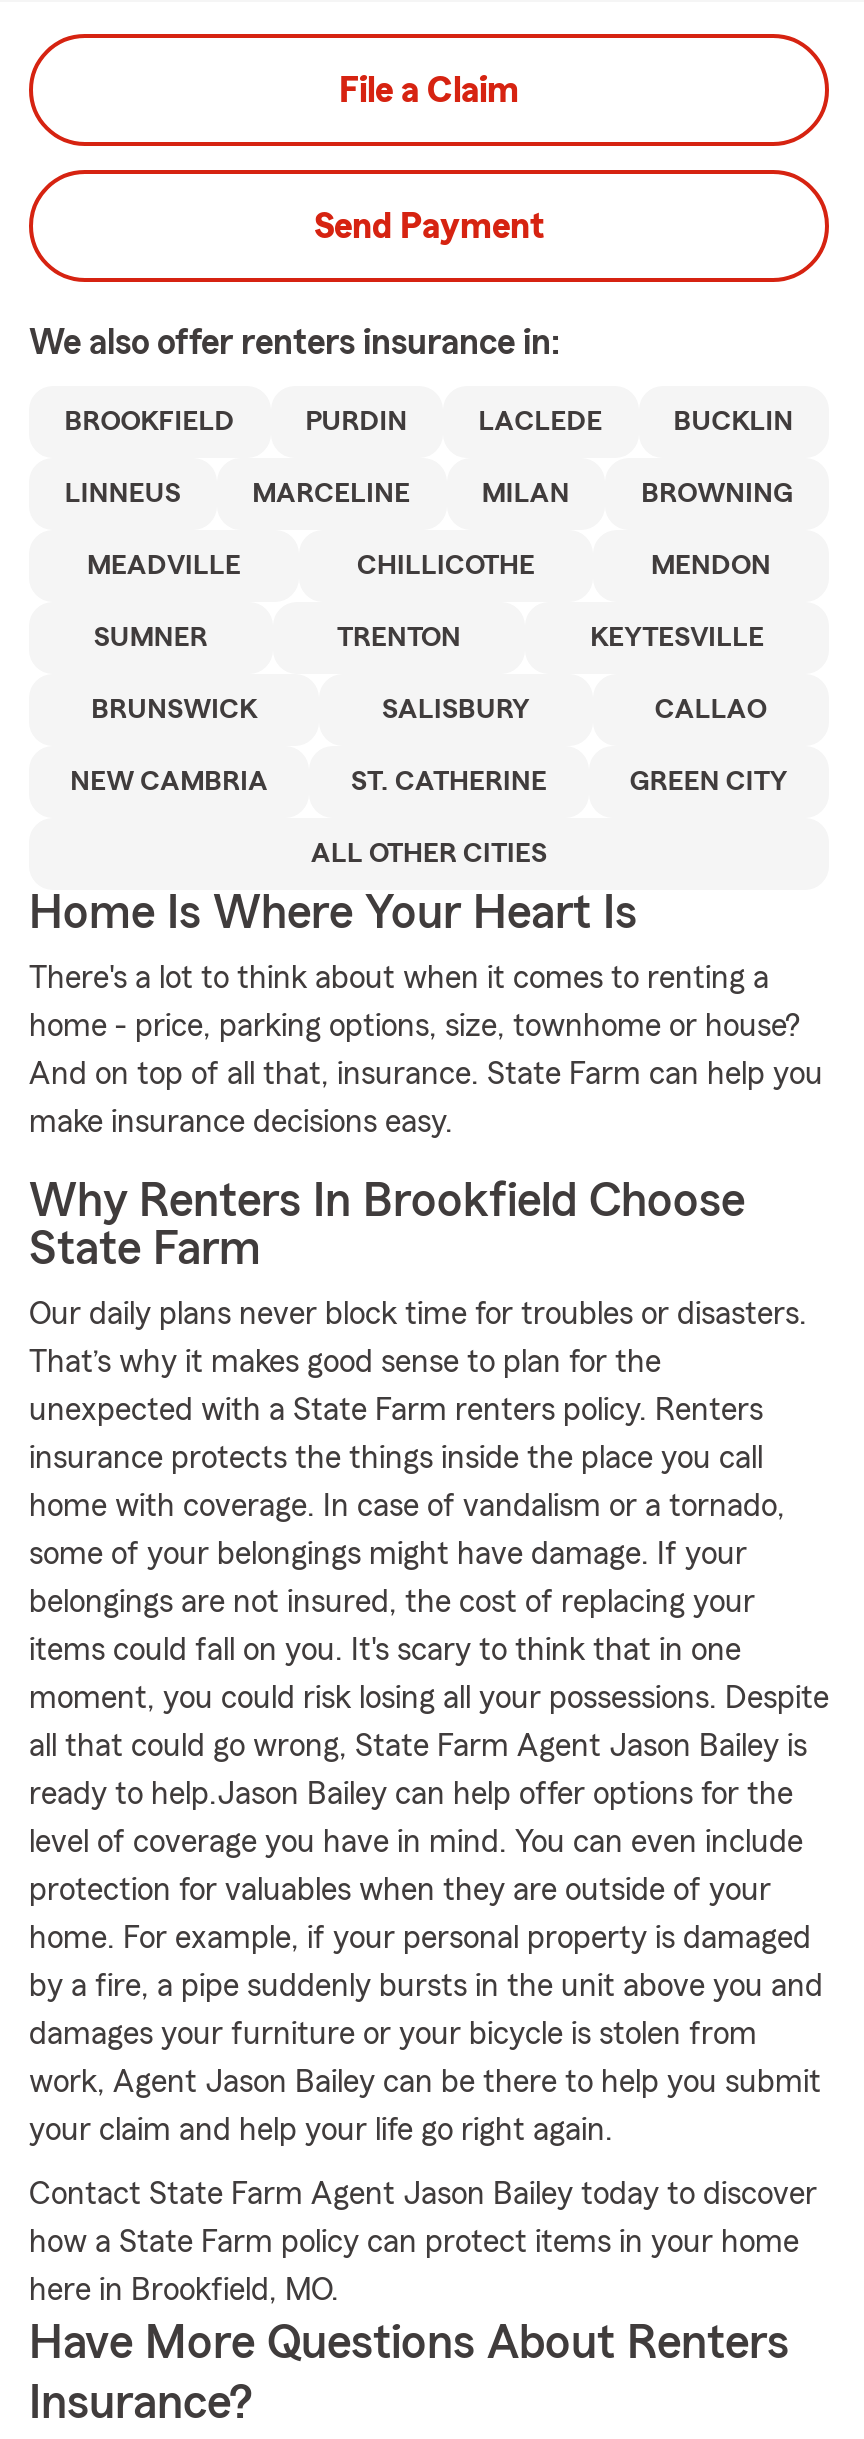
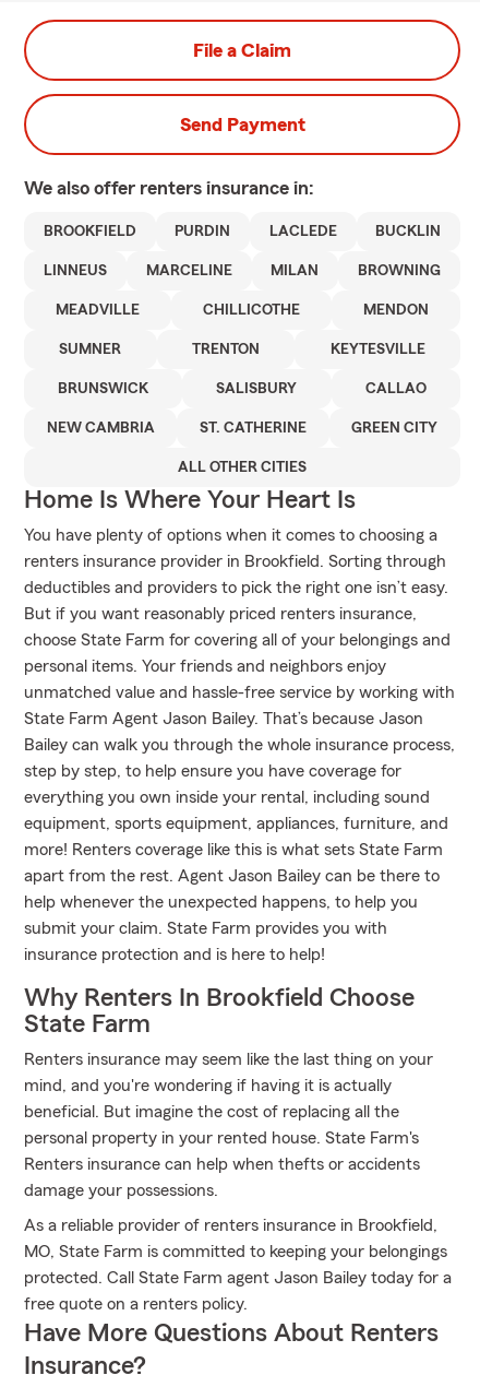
[29,962,823,1138] There's a lot to think about when it comes to renting a | home - price, parking options, size, townhome or house? | And on top of all that, insurance. State Farm can help you | make insurance decisions easy. -> [24,526,455,963] You have plenty of options when it comes to choosing a | renters insurance provider in Brookfield. Sorting through | deductibles and providers to pick the right one isn’t easy. | But if you want reasonably priced renters insurance, | choose State Farm for covering all of your belongings and | personal items. Your friends and neighbors enjoy | unmatched value and hassle-free service by working with | State Farm Agent Jason Bailey. That’s because Jason | Bailey can walk you through the whole insurance process, | step by step, to help ensure you have coverage for | everything you own inside your rental, including sound | equipment, sports equipment, appliances, furniture, and | more! Renters coverage like this is what sets State Farm | apart from the rest. Agent Jason Bailey can be there to | help whenever the unexpected happens, to help you | submit your claim. State Farm provides you with | insurance protection and is here to help!
moved [29,1178,745,1274] -> [24,985,415,1038]: Why Renters In Brookfield Choose | State Farm
[29,1298,829,2306] Our daily plans never block time for troubles or disasters. | That’s why it makes good sense to plan for the | unexpected with a State Farm renters policy. Renters | insurance protects the things inside the place you call | home with coverage. In case of vandalism or a tornado, | some of your belongings might have damage. If your | belongings are not insured, the cost of replacing your | items could fall on you. It's scary to think that in one | moment, you could risk losing all your possessions. Despite | all that could go wrong, State Farm Agent Jason Bailey is | ready to help.Jason Bailey can help offer options for the | level of coverage you have in mind. You can even include | protection for valuables when they are outside of your | home. For example, if your personal property is damaged | by a fire, a pipe suddenly bursts in the unit above you and | damages your furniture or your bicycle is stolen from | work, Agent Jason Bailey can be there to help you submit | your claim and help your life go right again. | Contact State Farm Agent Jason Bailey today to discover | how a State Farm policy can protect items in your home | here in Brookfield, MO. -> [24,1051,452,1313] Renters insurance may seem like the last thing on your | mind, and you're wondering if having it is actually | beneficial. But imagine the cost of replacing all the | personal property in your rented house. State Farm's | Renters insurance can help when thefts or accidents | damage your possessions. | As a reliable provider of renters insurance in Brookfield, | MO, State Farm is committed to keeping your belongings | protected. Call State Farm agent Jason Bailey today for a | free quote on a renters policy.

